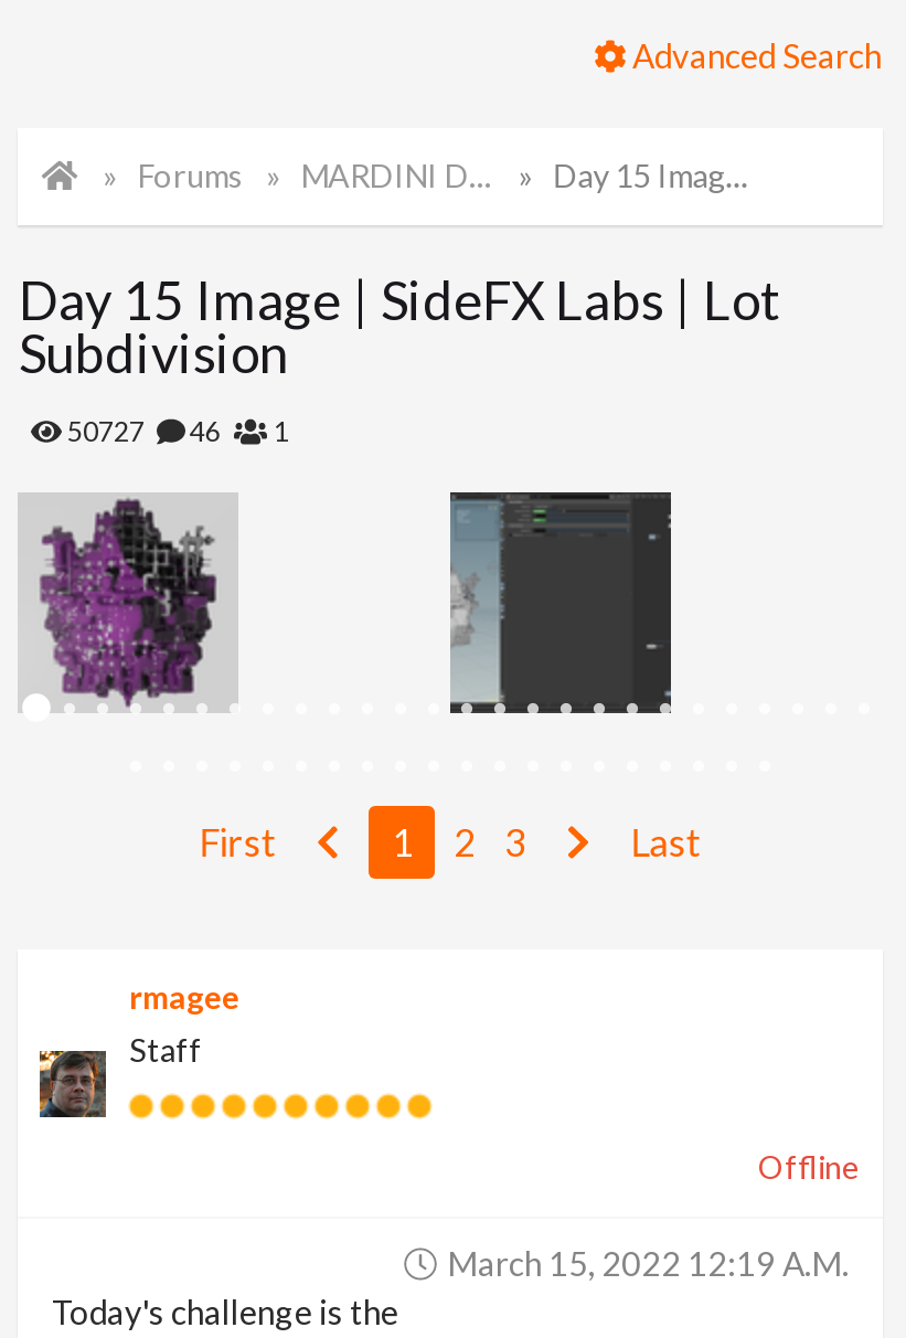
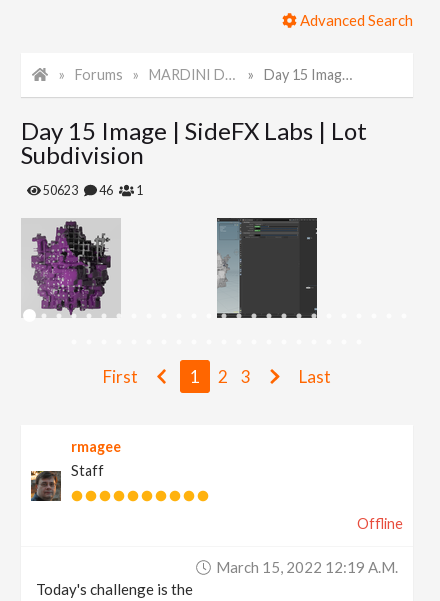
[63,415,158,448] 50727 -> [41,183,84,198] 50623

